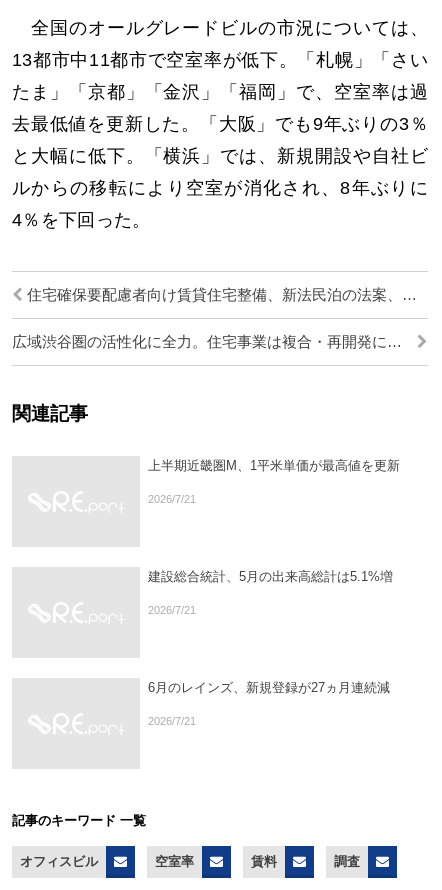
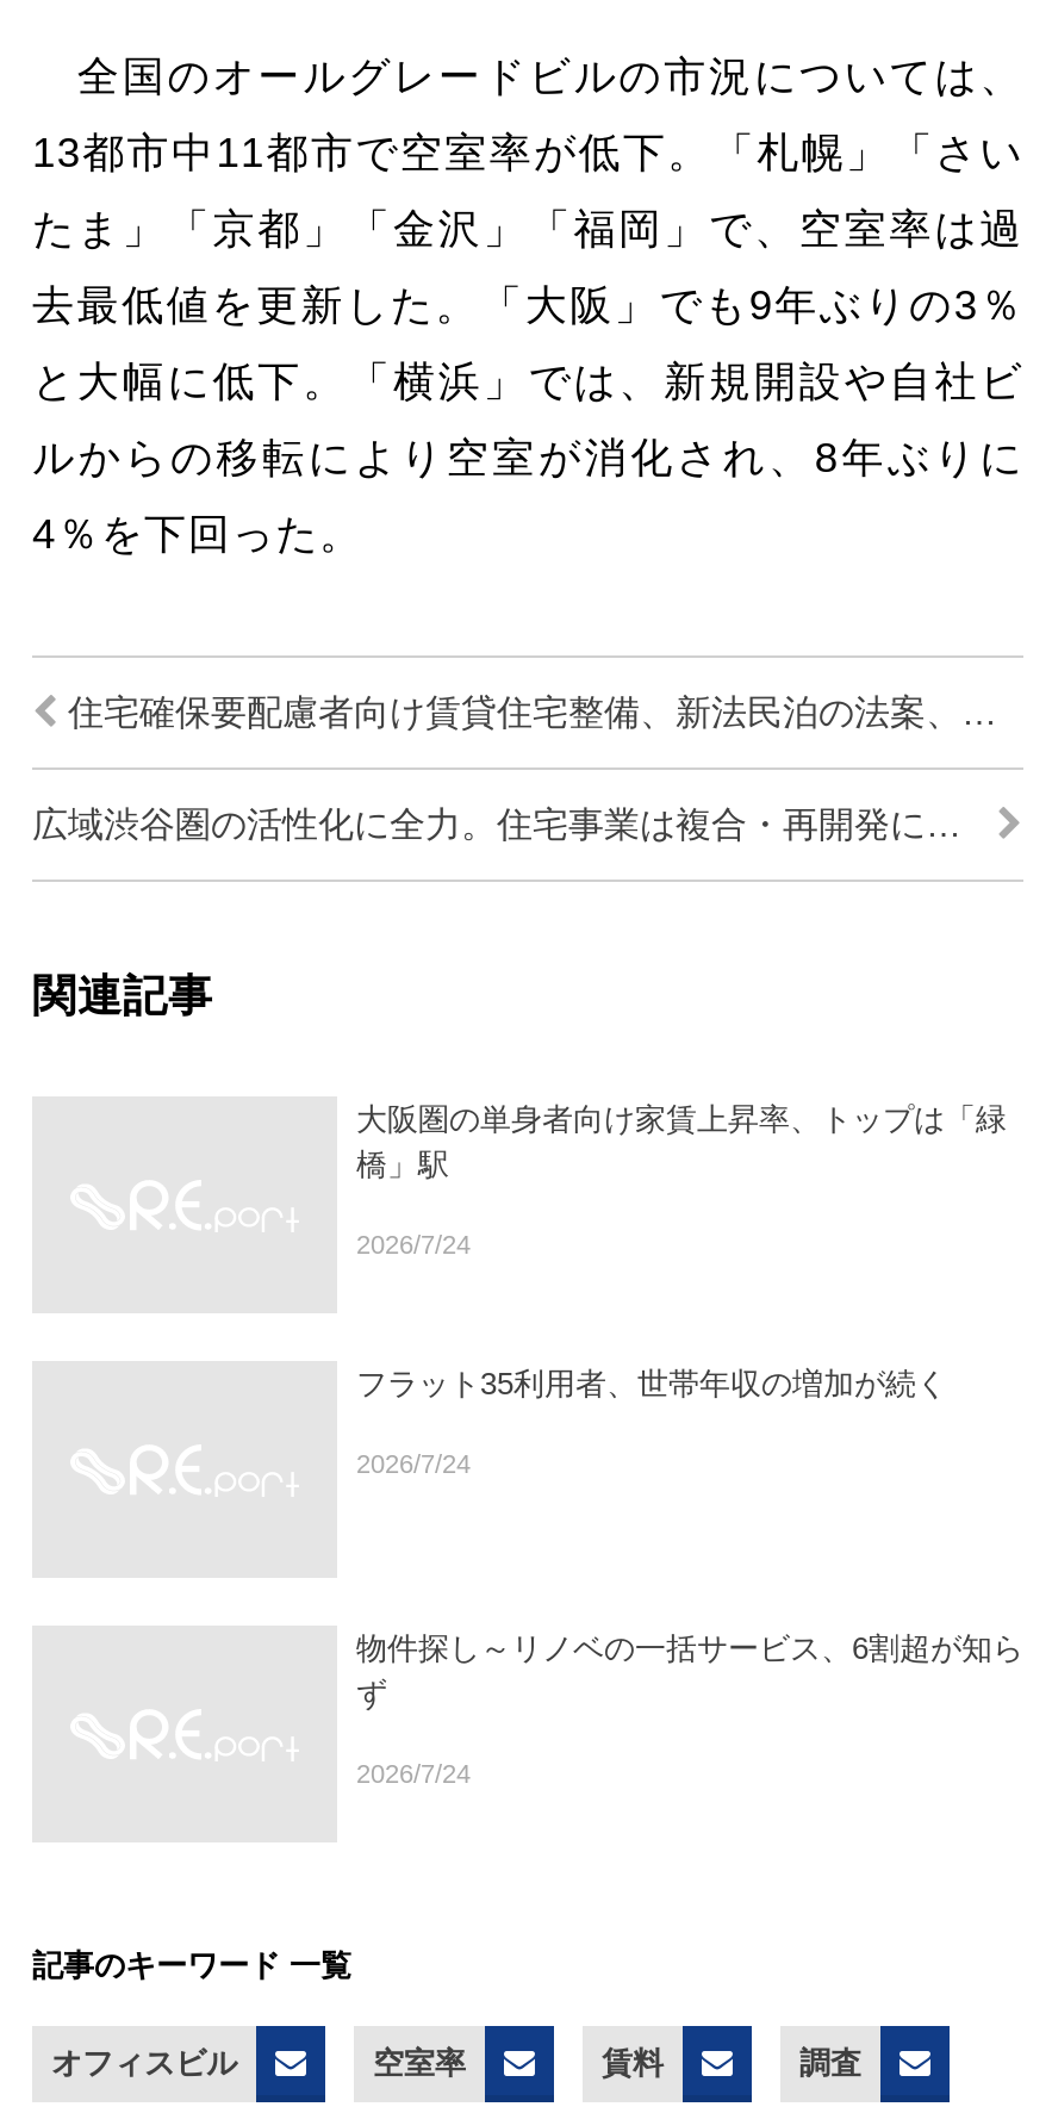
[148,458,400,473] 上半期近畿圏M、1平米単価が最高値を更新 -> [356,1102,1007,1183] 大阪圏の単身者向け家賃上昇率、トップは「緑 | 橋」駅
[148,493,196,505] 2026/7/21 -> [356,1230,471,1259] 2026/7/24
[148,569,393,584] 建設総合統計、5月の出来高総計は5.1%増 -> [356,1366,947,1402] フラット35利用者、世帯年収の増加が続く
[148,604,196,616] 2026/7/21 -> [356,1450,471,1478] 2026/7/24
[148,680,390,695] 6月のレインズ、新規登録が27ヵ月連続減 -> [356,1631,1023,1712] 物件探し～リノベの一括サービス、6割超が知ら | ず
[148,715,196,727] 2026/7/21 -> [356,1760,471,1788] 2026/7/24

